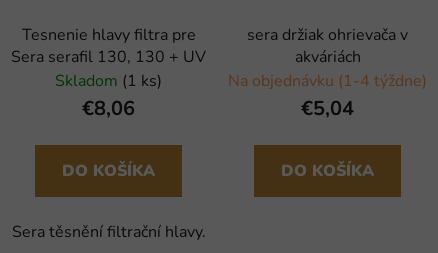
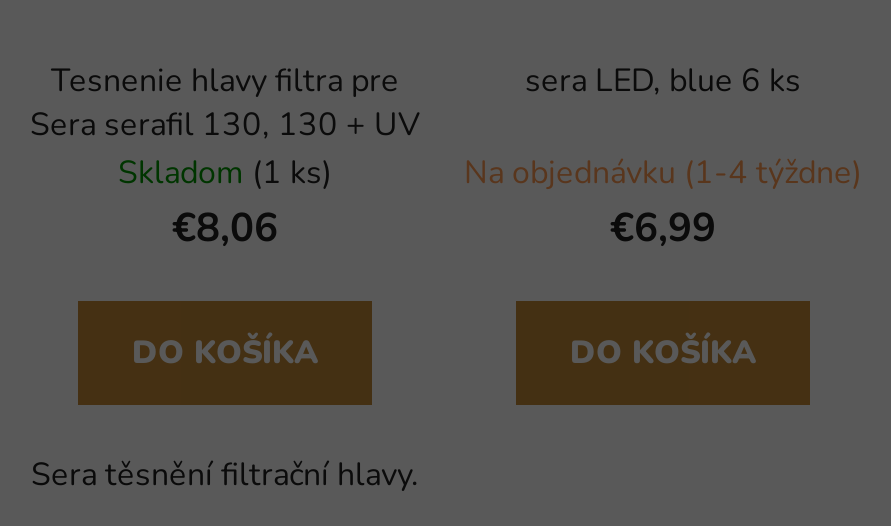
[247,24,408,68] sera držiak ohrievača v | akváriách -> [525,59,801,103] sera LED, blue 6 ks
[301,95,354,122] €5,04 -> [610,201,716,255] €6,99

